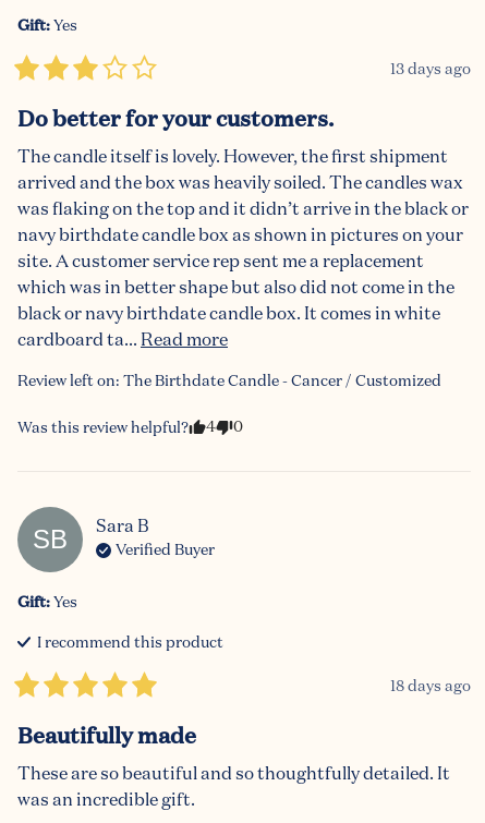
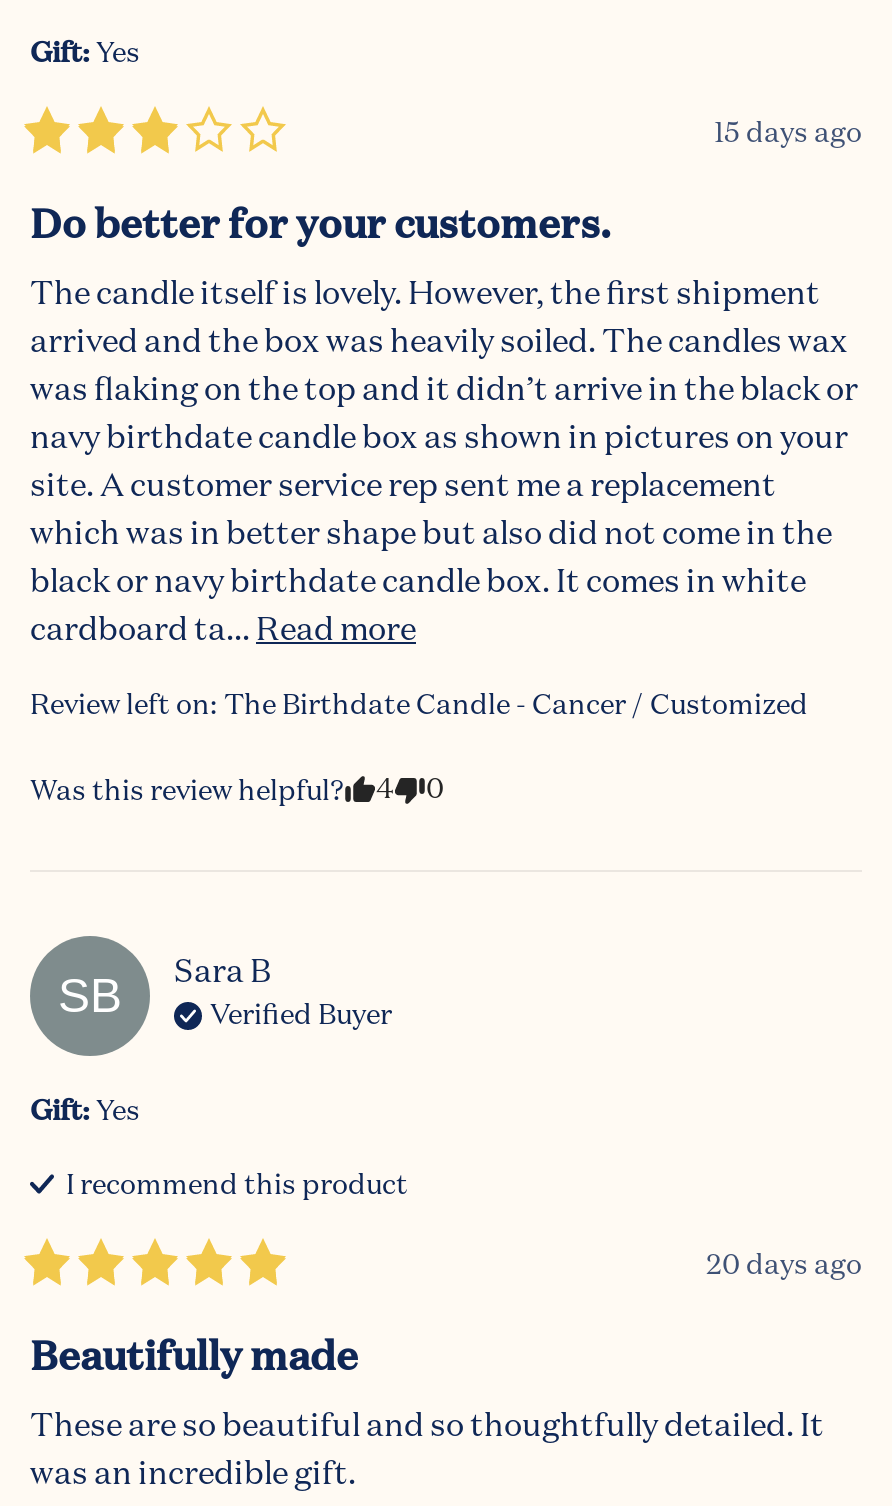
[390,59,471,78] 13 days ago -> [714,114,862,150] 15 days ago
[390,676,471,695] 18 days ago -> [706,1246,862,1282] 20 days ago

